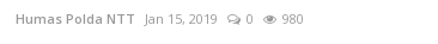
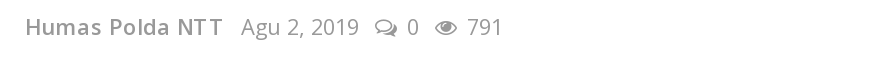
[16,9,218,27] Humas Polda NTT Jan 15, 2019 -> [25,11,359,41] Humas Polda NTT Agu 2, 2019
[282,9,304,27] 980 -> [467,11,503,41] 791

